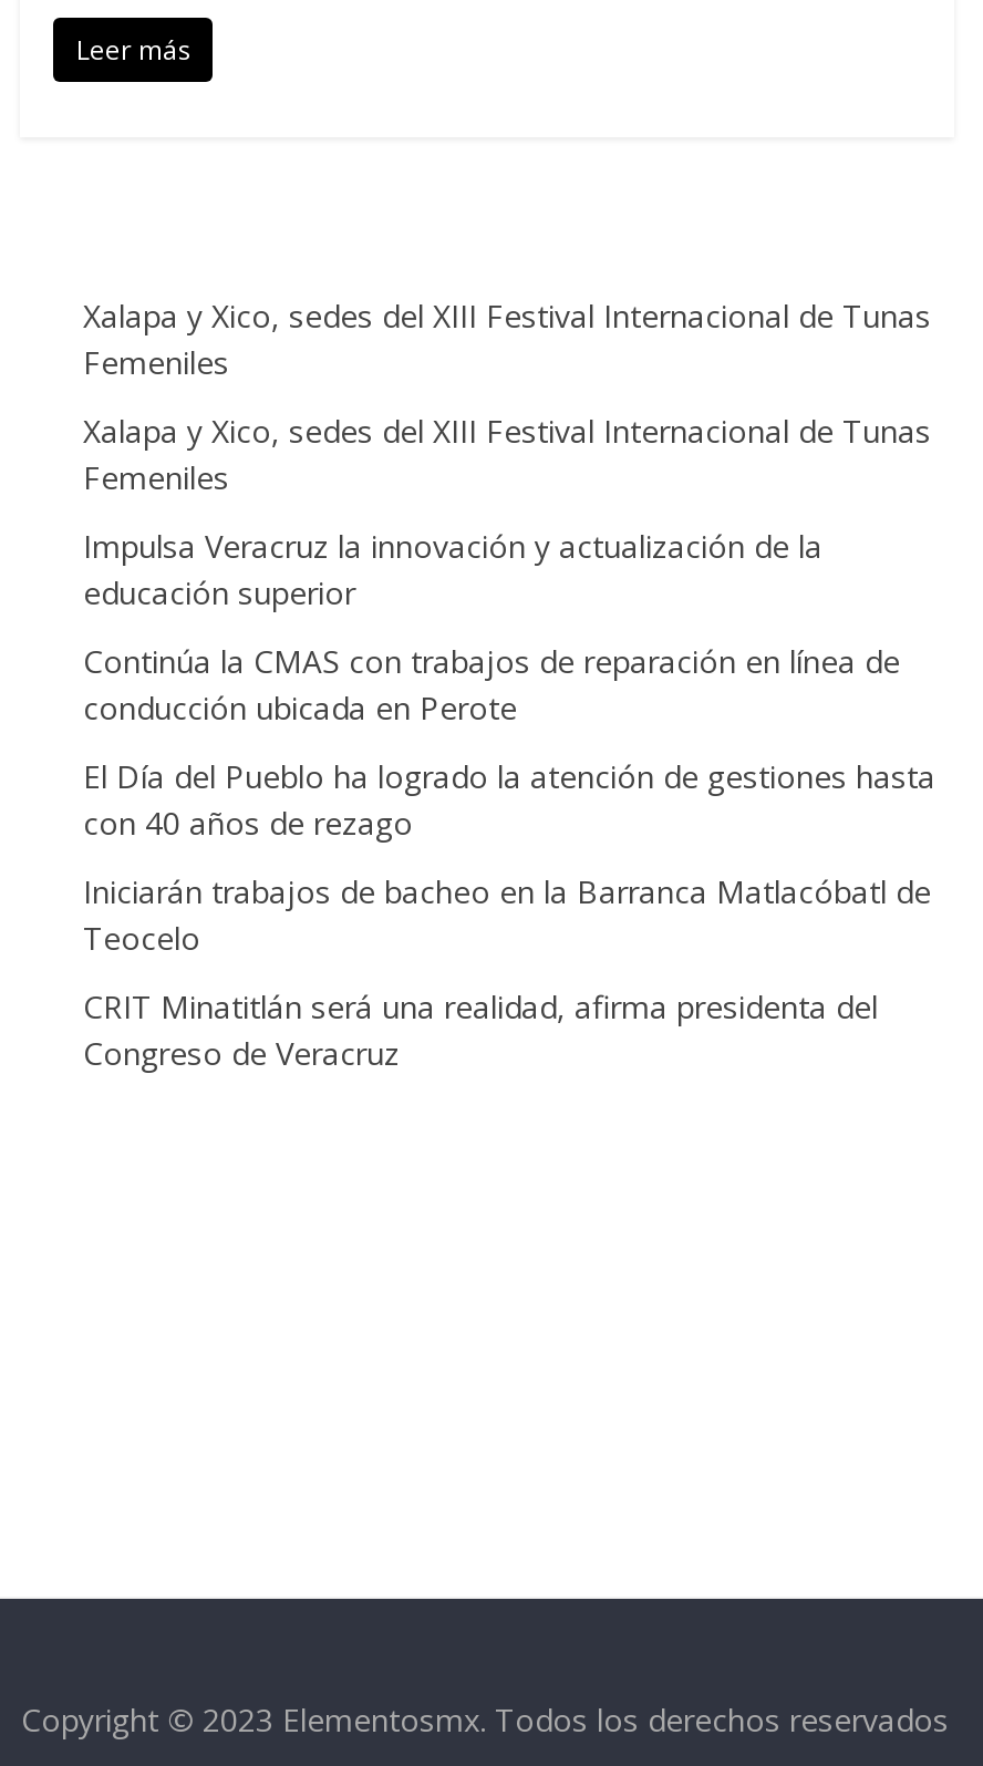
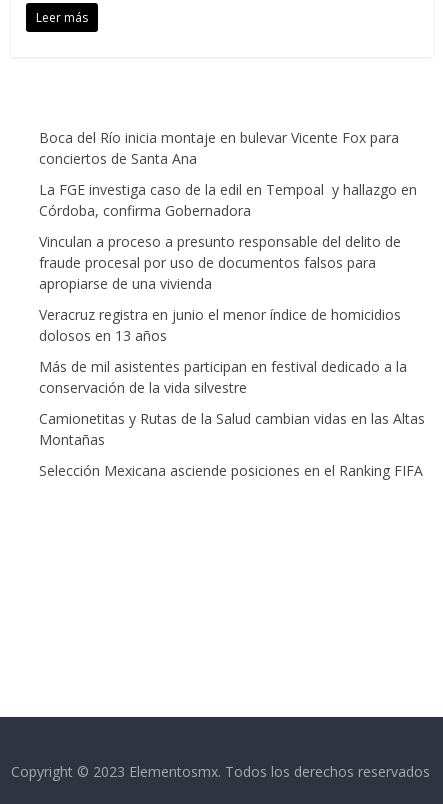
[83,294,931,383] Xalapa y Xico, sedes del XIII Festival Internacional de Tunas | Femeniles -> [39,128,399,168] Boca del Río inicia montaje en bulevar Vicente Fox para | conciertos de Santa Ana
[83,409,931,498] Xalapa y Xico, sedes del XIII Festival Internacional de Tunas | Femeniles -> [39,180,417,220] La FGE investiga caso de la edil en Tempoal y hallazgo en | Córdoba, confirma Gobernadora
[83,525,822,613] Impulsa Veracruz la innovación y actualización de la | educación superior -> [39,232,401,293] Vinculan a proceso a presunto responsable del delito de | fraude procesal por uso de documentos falsos para | apropiarse de una vivienda
[83,640,900,728] Continúa la CMAS con trabajos de reparación en línea de | conducción ubicada en Perote -> [39,305,401,345] Veracruz registra en junio el menor índice de homicidios | dolosos en 13 años
[83,755,935,843] El Día del Pueblo ha logrado la atención de gestiones hasta | con 40 años de rezago -> [39,357,407,397] Más de mil asistentes participan en festival dedicado a la | conservación de la vida silvestre
[83,870,931,959] Iniciarán trabajos de bacheo en la Barranca Matlacóbatl de | Teocelo -> [39,409,425,449] Camionetitas y Rutas de la Salud cambian vidas en las Altas | Montañas
[83,985,878,1074] CRIT Minatitlán será una realidad, afirma presidenta del | Congreso de Veracruz -> [39,461,423,480] Selección Mexicana asciende posiciones en el Ranking FIFA

